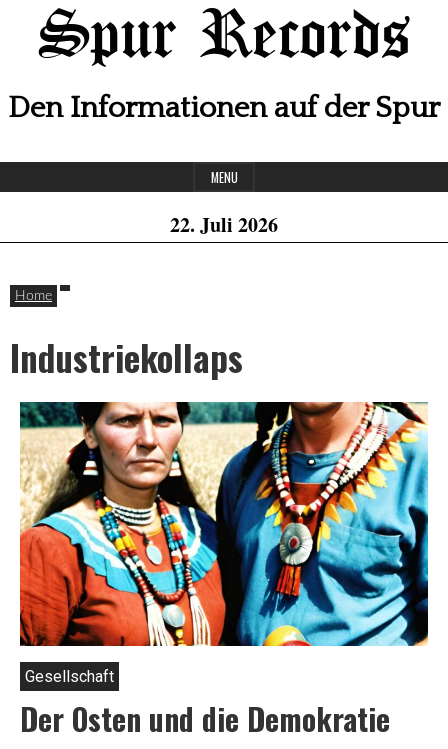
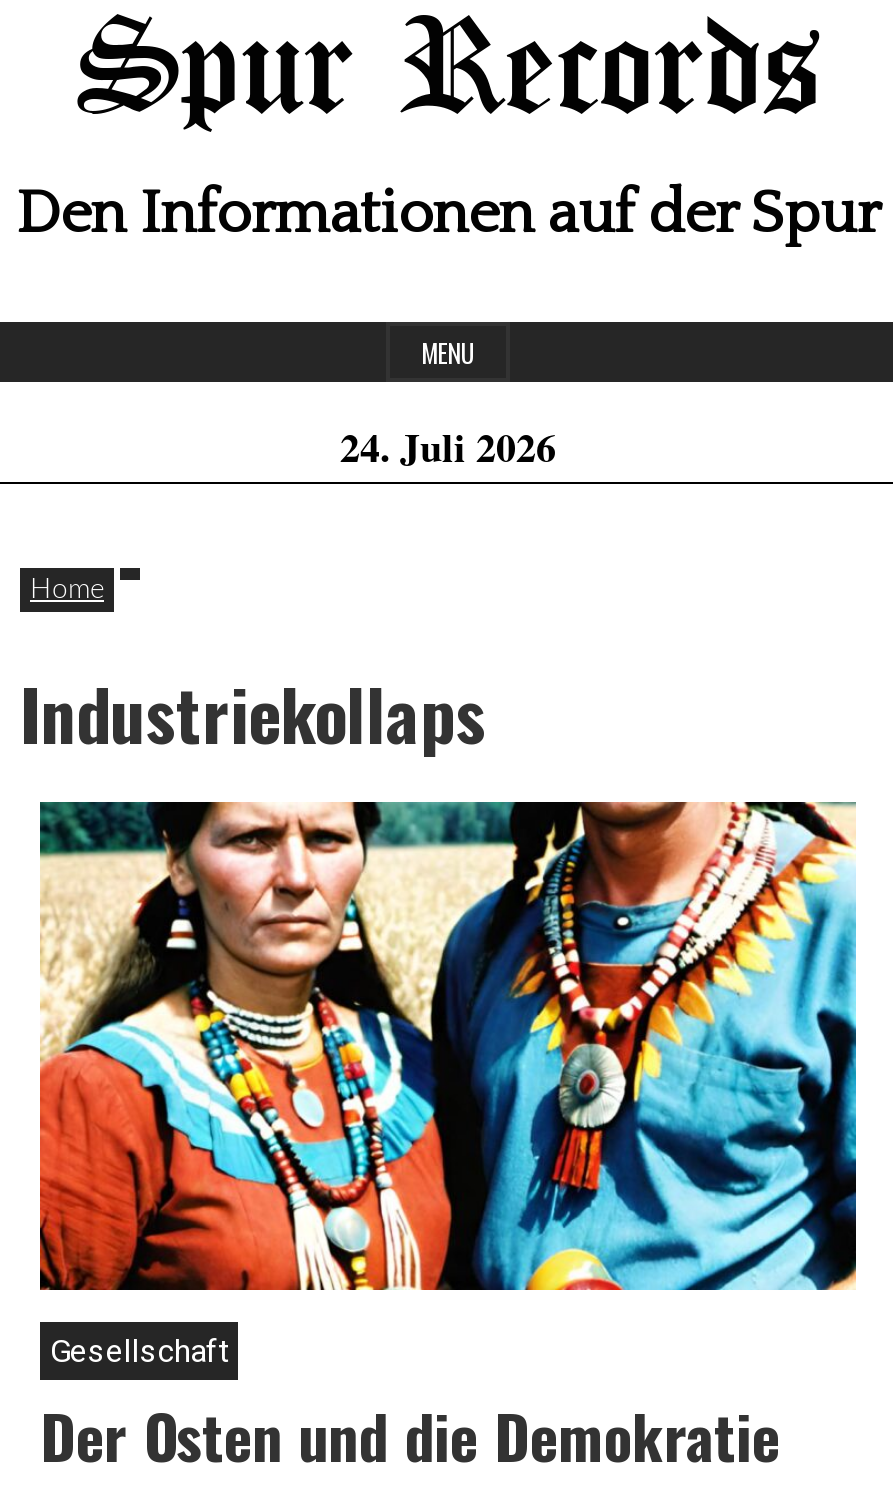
[170,210,278,239] 22. Juli 2026 -> [340,417,556,475] 24. Juli 2026

